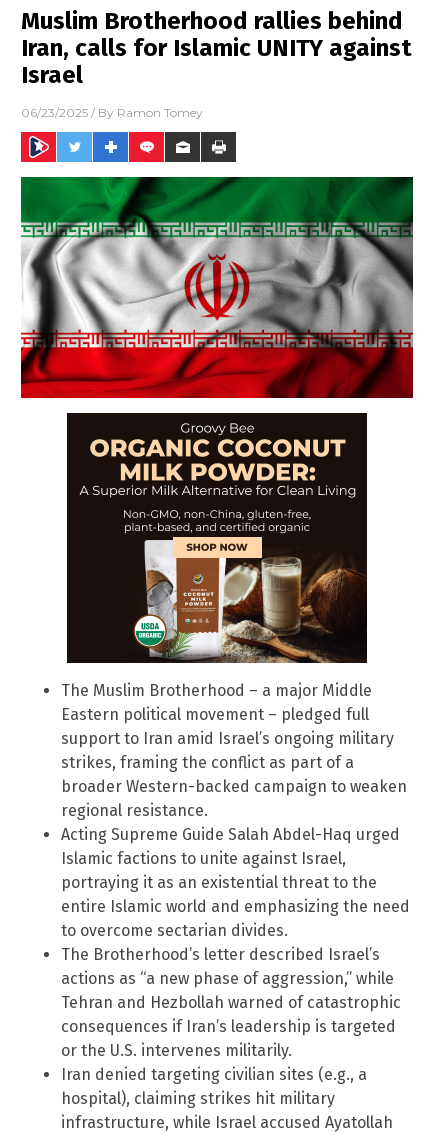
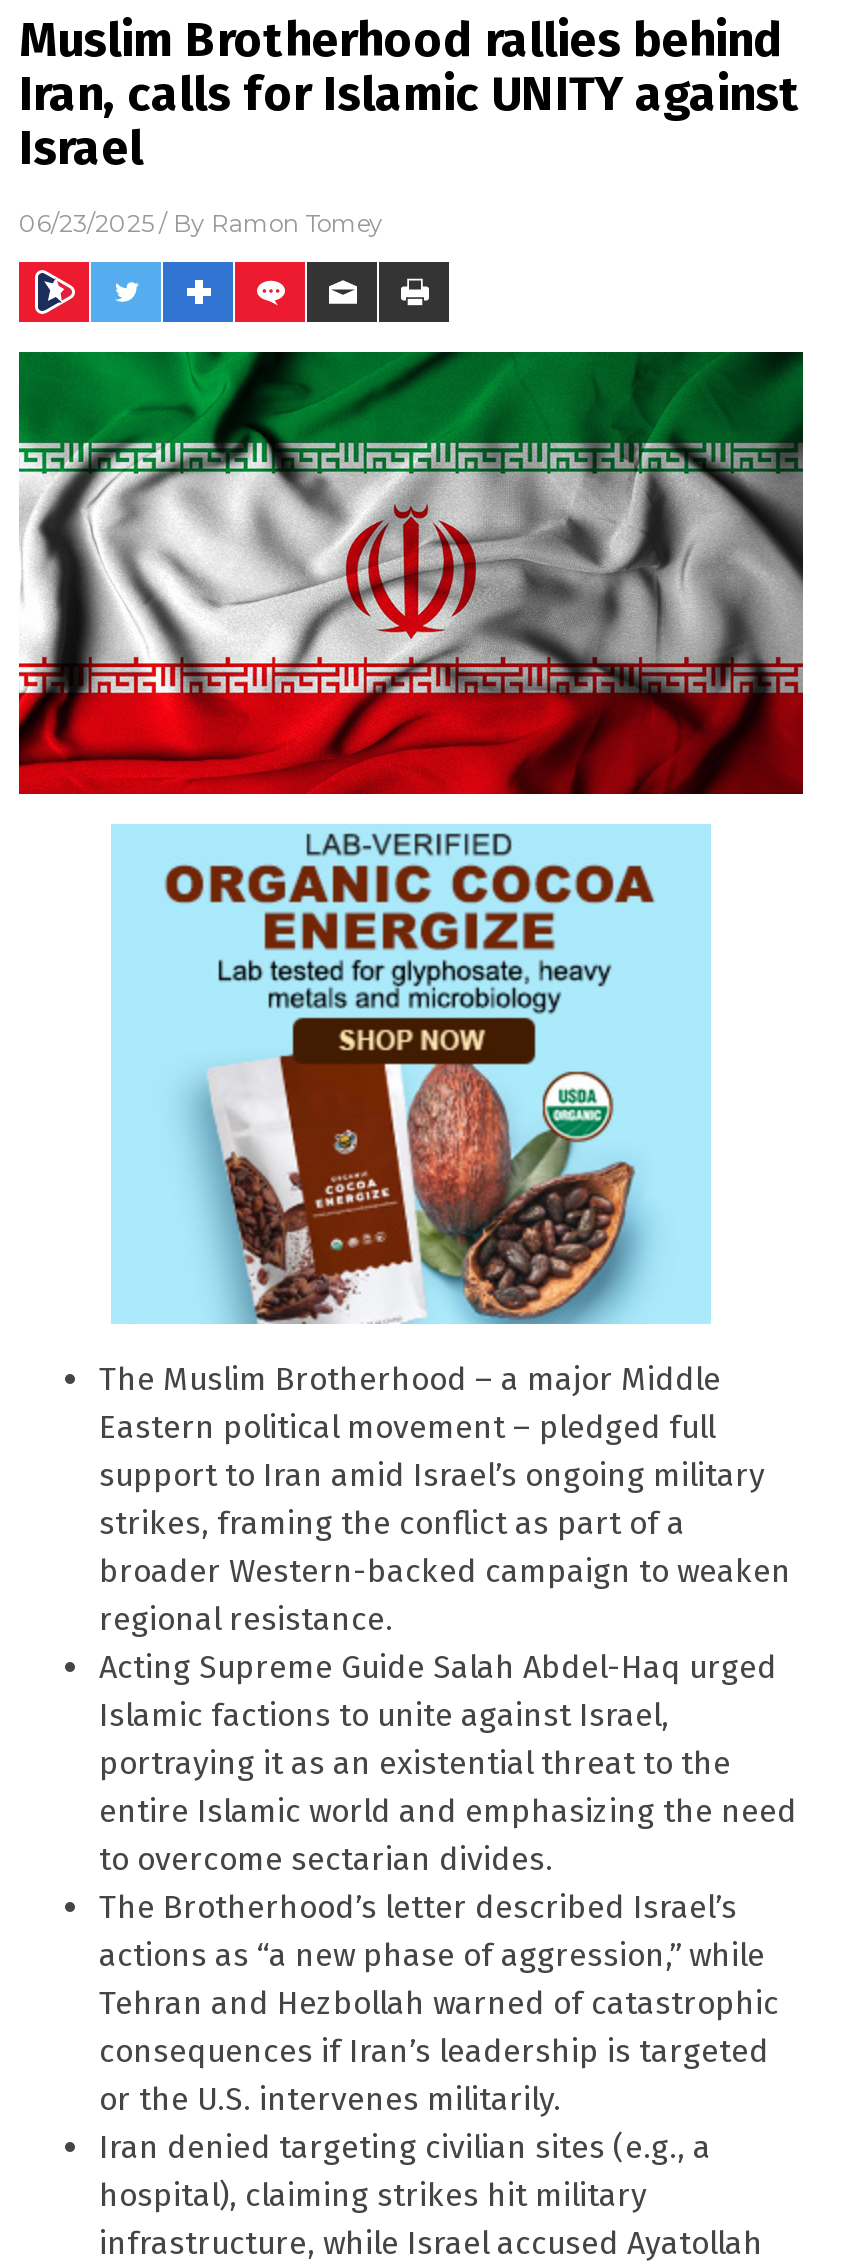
[66,412,368,664] [image] -> [111,824,711,1326] [image]

